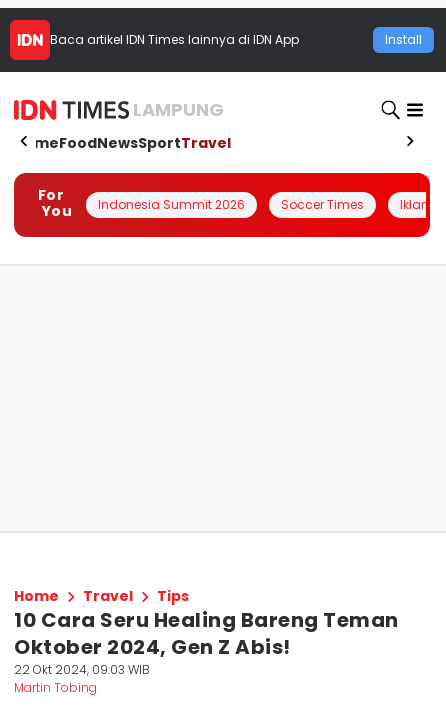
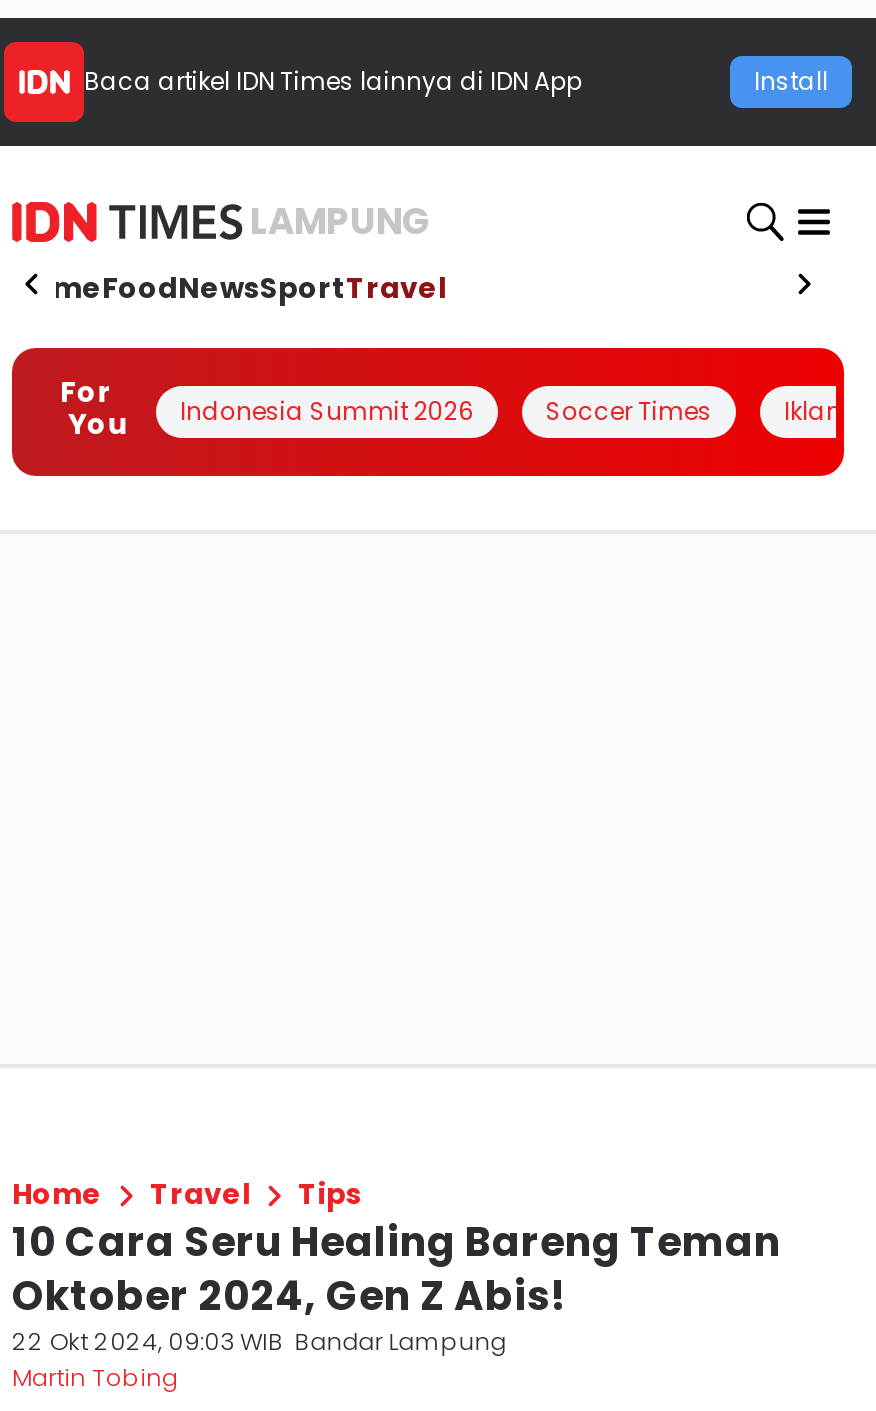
[14,661,150,678] 22 Okt 2024, 09:03 WIB -> [12,1324,506,1358] 22 Okt 2024, 09:03 WIB Bandar Lampung

